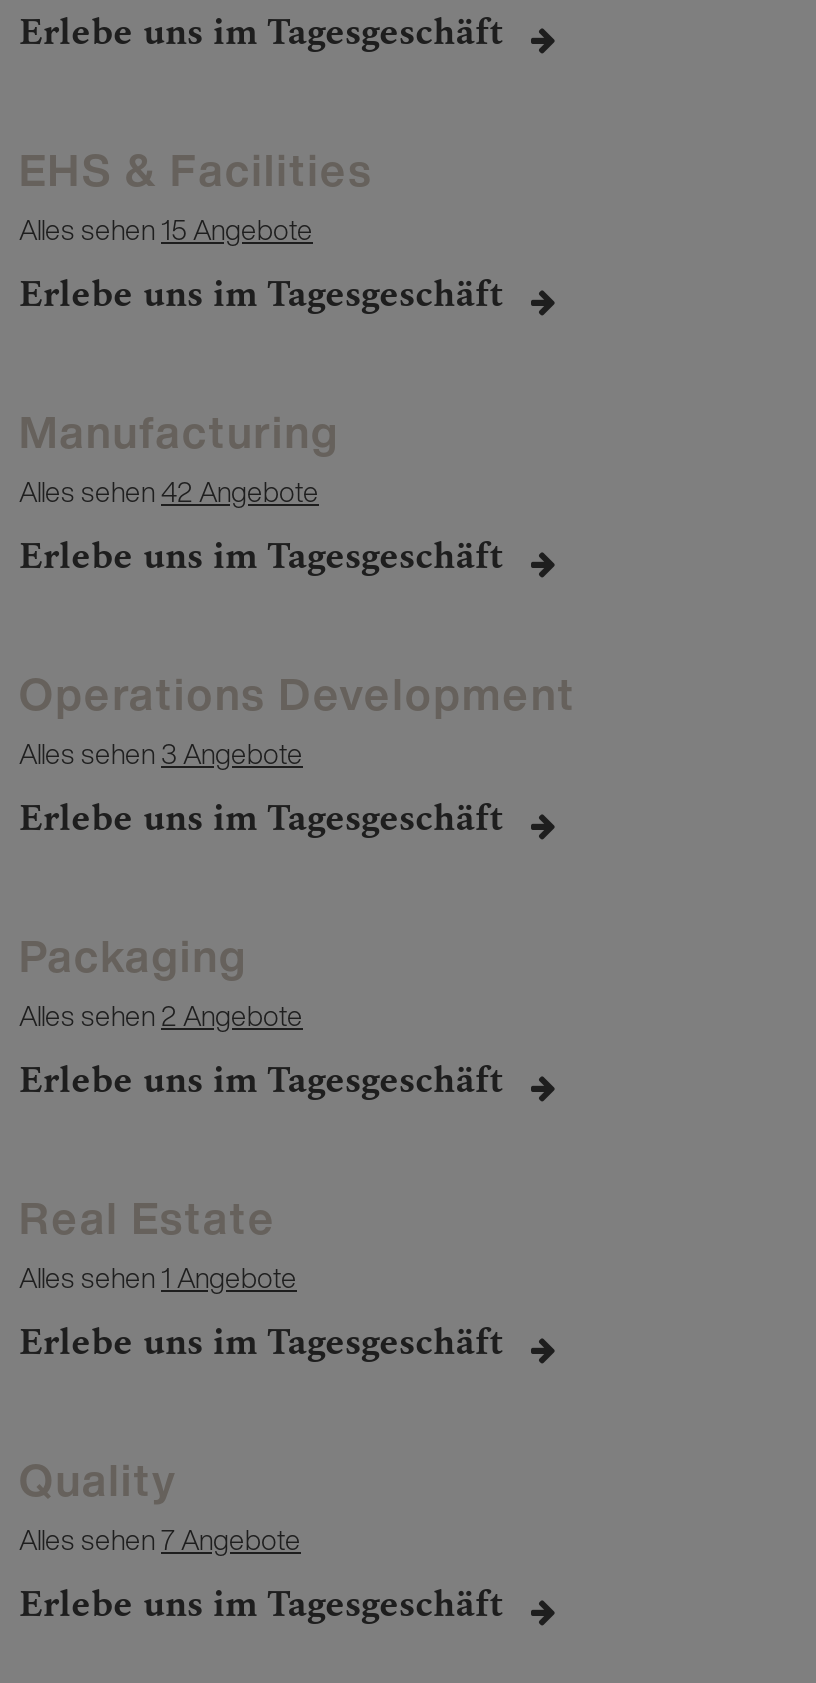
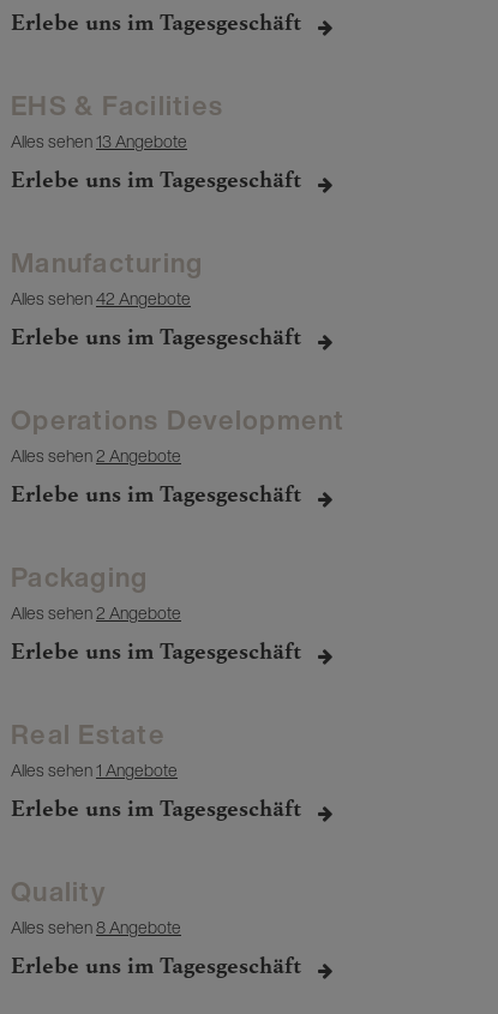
[19,208,313,250] Alles sehen 15 Angebote -> [11,128,187,154] Alles sehen 13 Angebote
[19,732,303,774] Alles sehen 3 Angebote -> [11,443,181,468] Alles sehen 2 Angebote
[19,1518,301,1560] Alles sehen7 Angebote -> [11,914,181,940] Alles sehen8 Angebote

